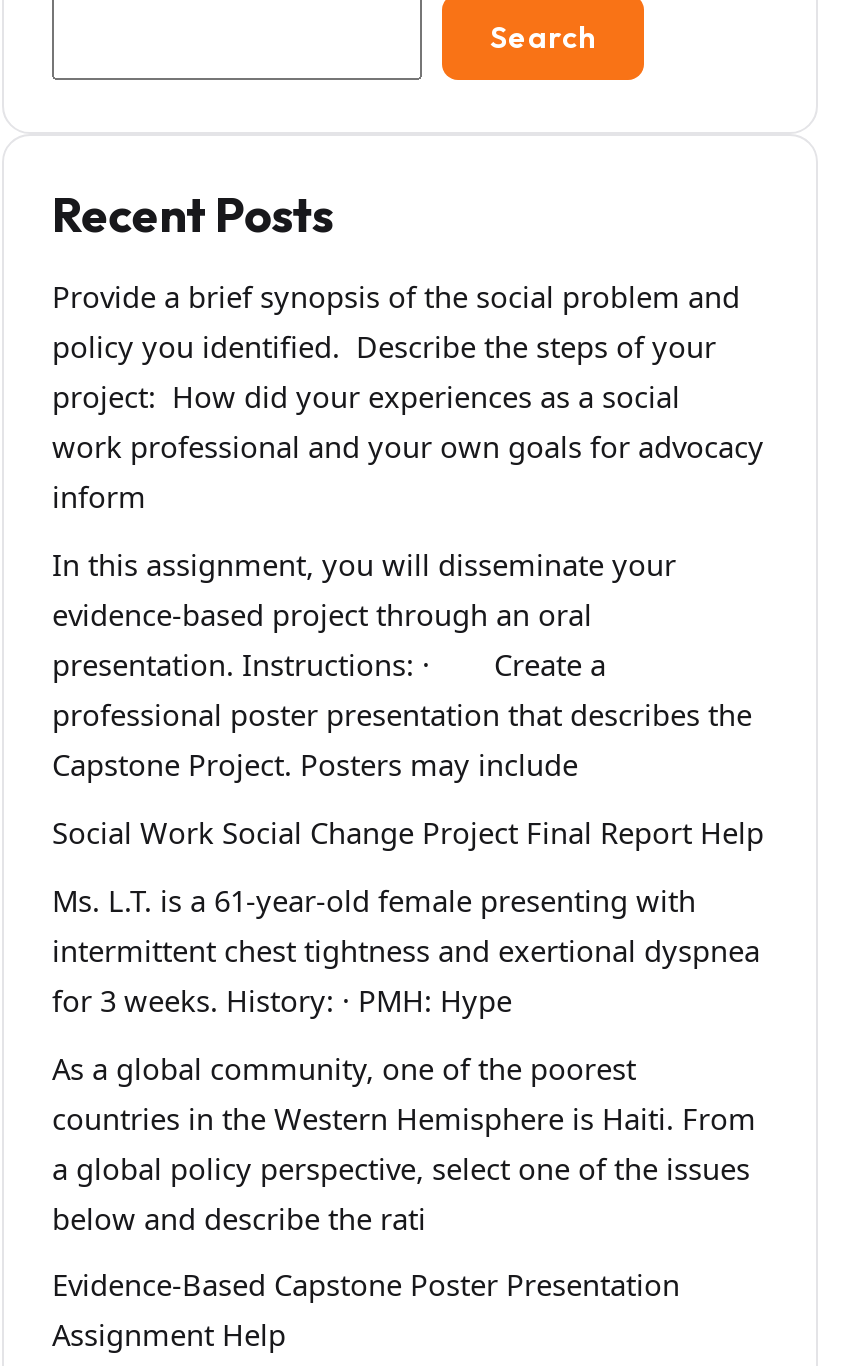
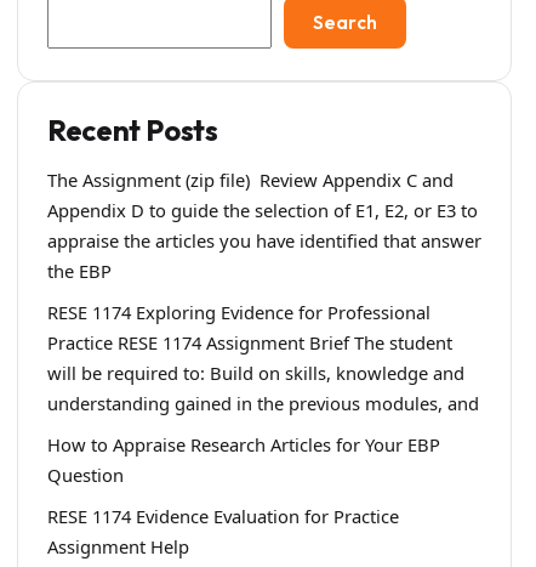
[52,276,764,1305] Provide a brief synopsis of the social problem and | policy you identified. Describe the steps of your | project: How did your experiences as a social | work professional and your own goals for advocacy | inform | In this assignment, you will disseminate your | evidence-based project through an oral | presentation. Instructions: · Create a | professional poster presentation that describes the | Capstone Project. Posters may include | Social Work Social Change Project Final Report Help | Ms. L.T. is a 61-year-old female presenting with | intermittent chest tightness and exertional dyspnea | for 3 weeks. History: · PMH: Hype | As a global community, one of the poorest | countries in the Western Hemisphere is Haiti. From | a global policy perspective, select one of the issues | below and describe the rati | Evidence-Based Capstone Poster Presentation -> [47,168,481,528] The Assignment (zip file) Review Appendix C and | Appendix D to guide the selection of E1, E2, or E3 to | appraise the articles you have identified that answer | the EBP | RESE 1174 Exploring Evidence for Professional | Practice RESE 1174 Assignment Brief The student | will be required to: Build on skills, knowledge and | understanding gained in the previous modules, and | How to Appraise Research Articles for Your EBP | Question | RESE 1174 Evidence Evaluation for Practice

